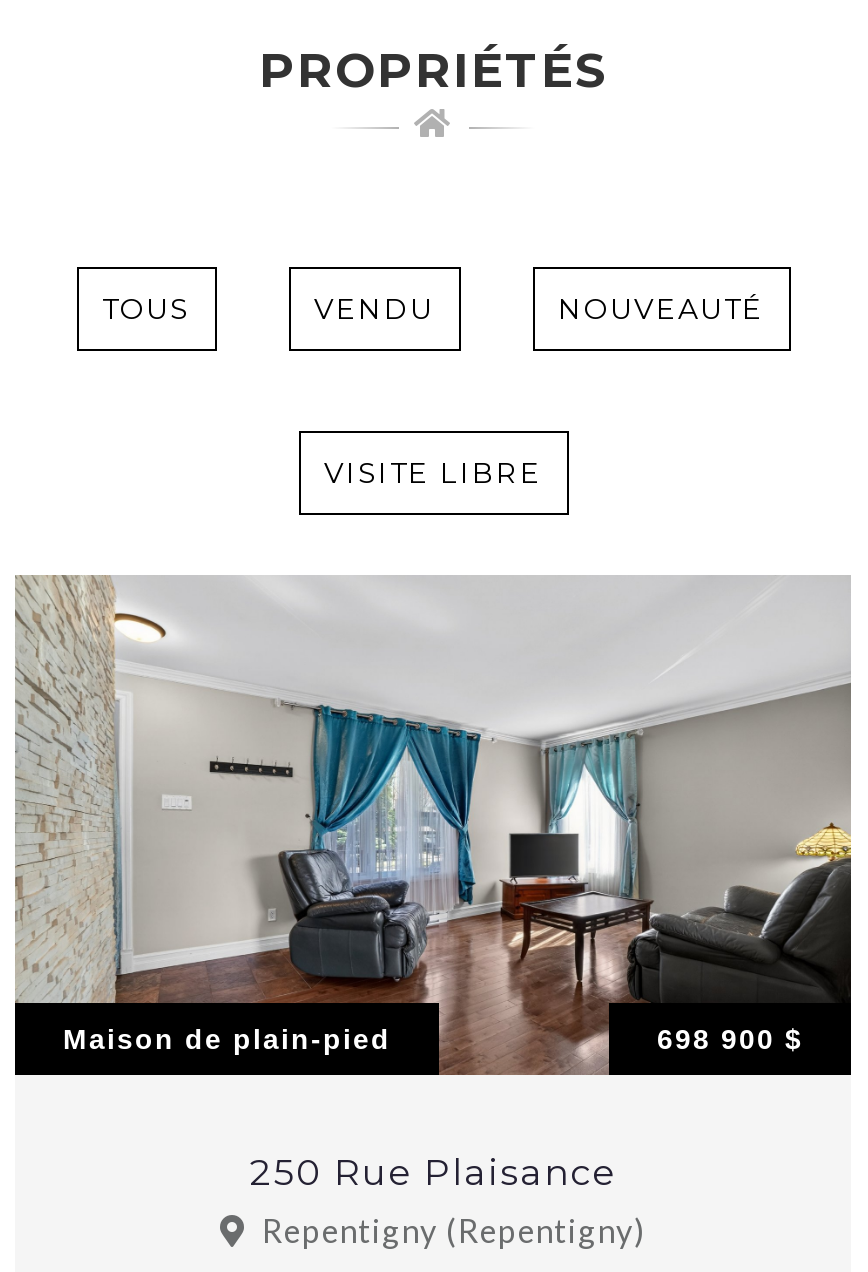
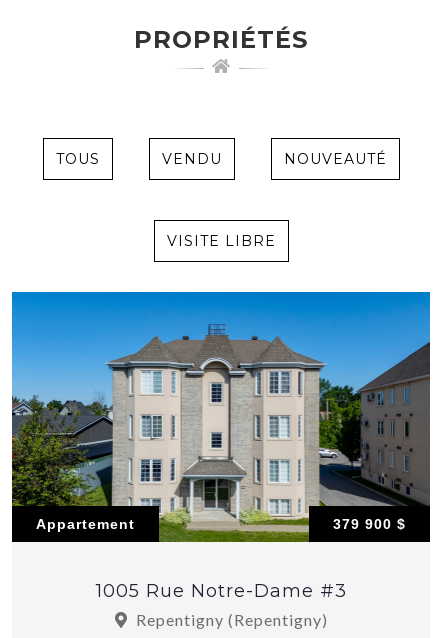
[13,573,853,1077] [image] | Maison de plain-pied | 698 900 $ -> [11,291,431,543] [image] | Appartement | 379 900 $
[250,1152,616,1196] 250 Rue Plaisance -> [95,580,346,602] 1005 Rue Notre-Dame #3

